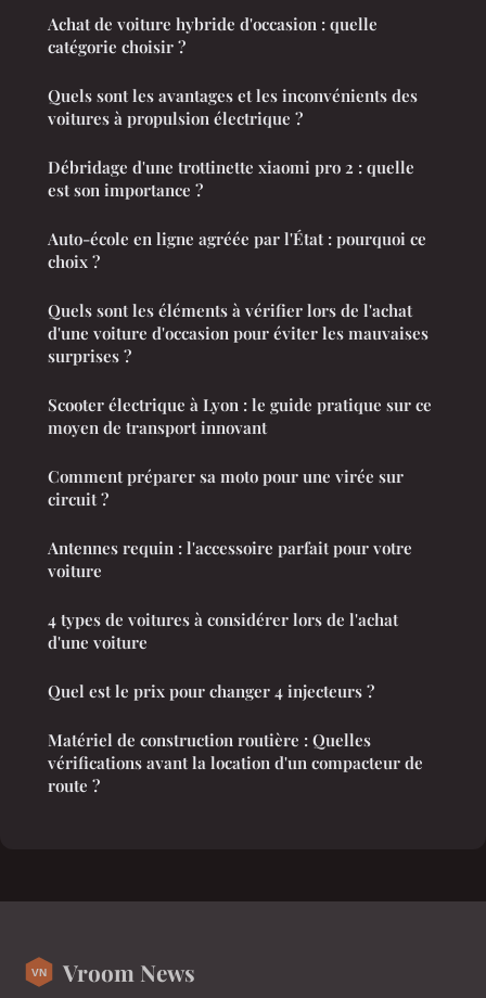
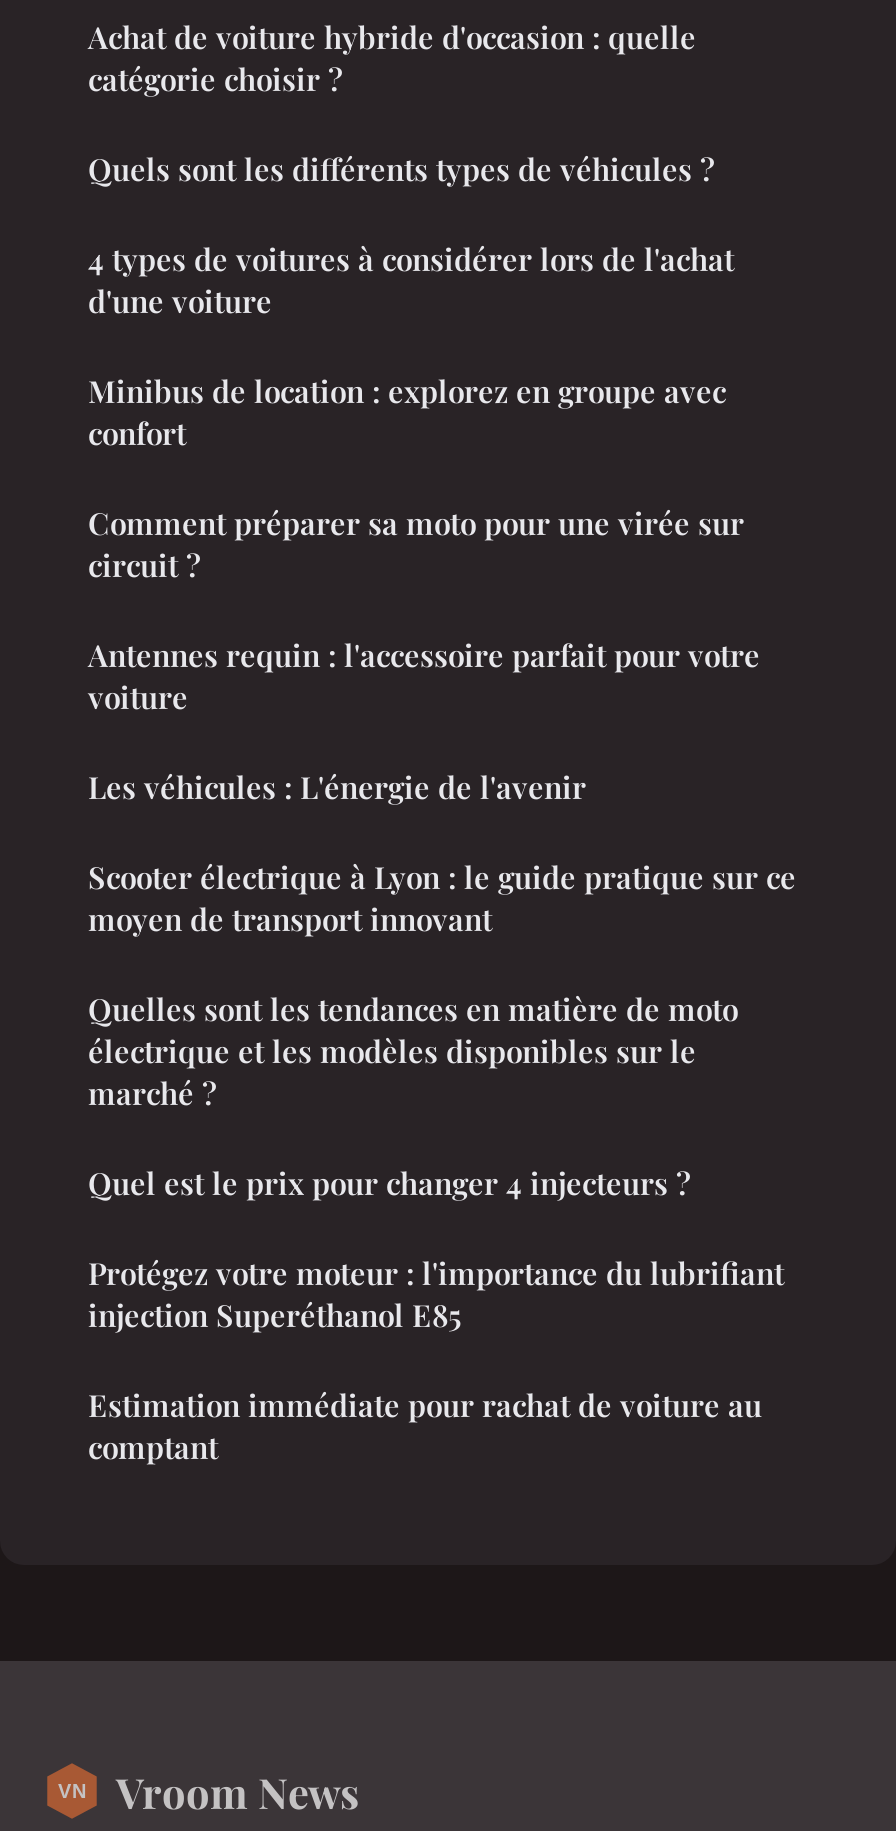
[48,84,429,366] Quels sont les avantages et les inconvénients des | voitures à propulsion électrique ? | Débridage d'une trottinette xiaomi pro 2 : quelle | est son importance ? | Auto-école en ligne agréée par l'État : pourquoi ce | choix ? | Quels sont les éléments à vérifier lors de l'achat | d'une voiture d'occasion pour éviter les mauvaises | surprises ? -> [88,148,726,452] Quels sont les différents types de véhicules ? | Minibus de location : explorez en groupe avec | confort
moved [48,393,432,438] -> [88,856,796,938]: Scooter électrique à Lyon : le guide pratique sur ce | moyen de transport innovant
moved [48,465,412,581] -> [88,502,760,716]: Comment préparer sa moto pour une virée sur | circuit ? | Antennes requin : l'accessoire parfait pour votre | voiture
none -> [88,766,738,1112] Les véhicules : L'énergie de l'avenir | Quelles sont les tendances en matière de moto | électrique et les modèles disponibles sur le | marché ?
moved [48,608,398,653] -> [88,238,734,320]: 4 types de voitures à considérer lors de l'achat | d'une voiture
moved [48,680,374,701] -> [88,1162,690,1202]: Quel est le prix pour changer 4 injecteurs ?
[48,729,423,796] Matériel de construction routière : Quelles | vérifications avant la location d'un compacteur de | route ? -> [88,1252,784,1466] Protégez votre moteur : l'importance du lubrifiant | injection Superéthanol E85 | Estimation immédiate pour rachat de voiture au | comptant

